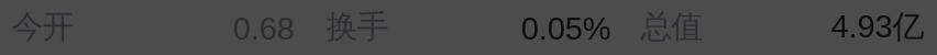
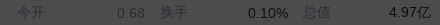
[521,11,609,46] 0.05% -> [248,5,288,21] 0.10%
[831,10,923,45] 4.93亿 -> [389,4,431,20] 4.97亿

